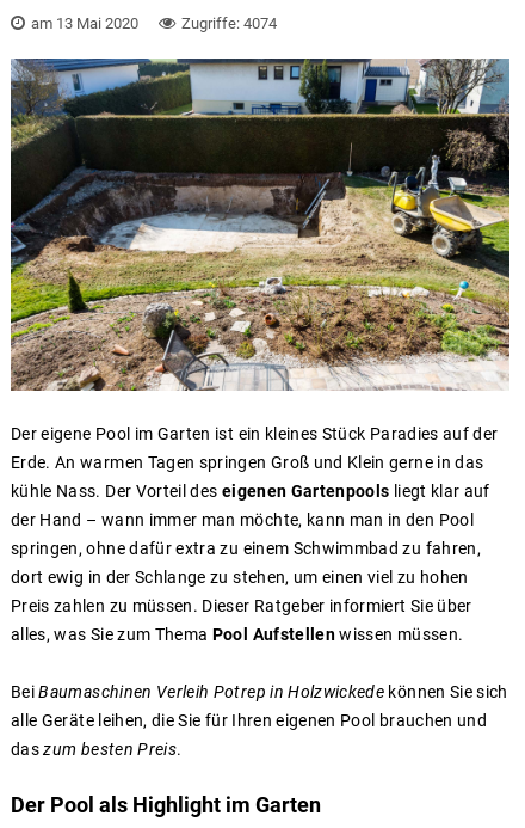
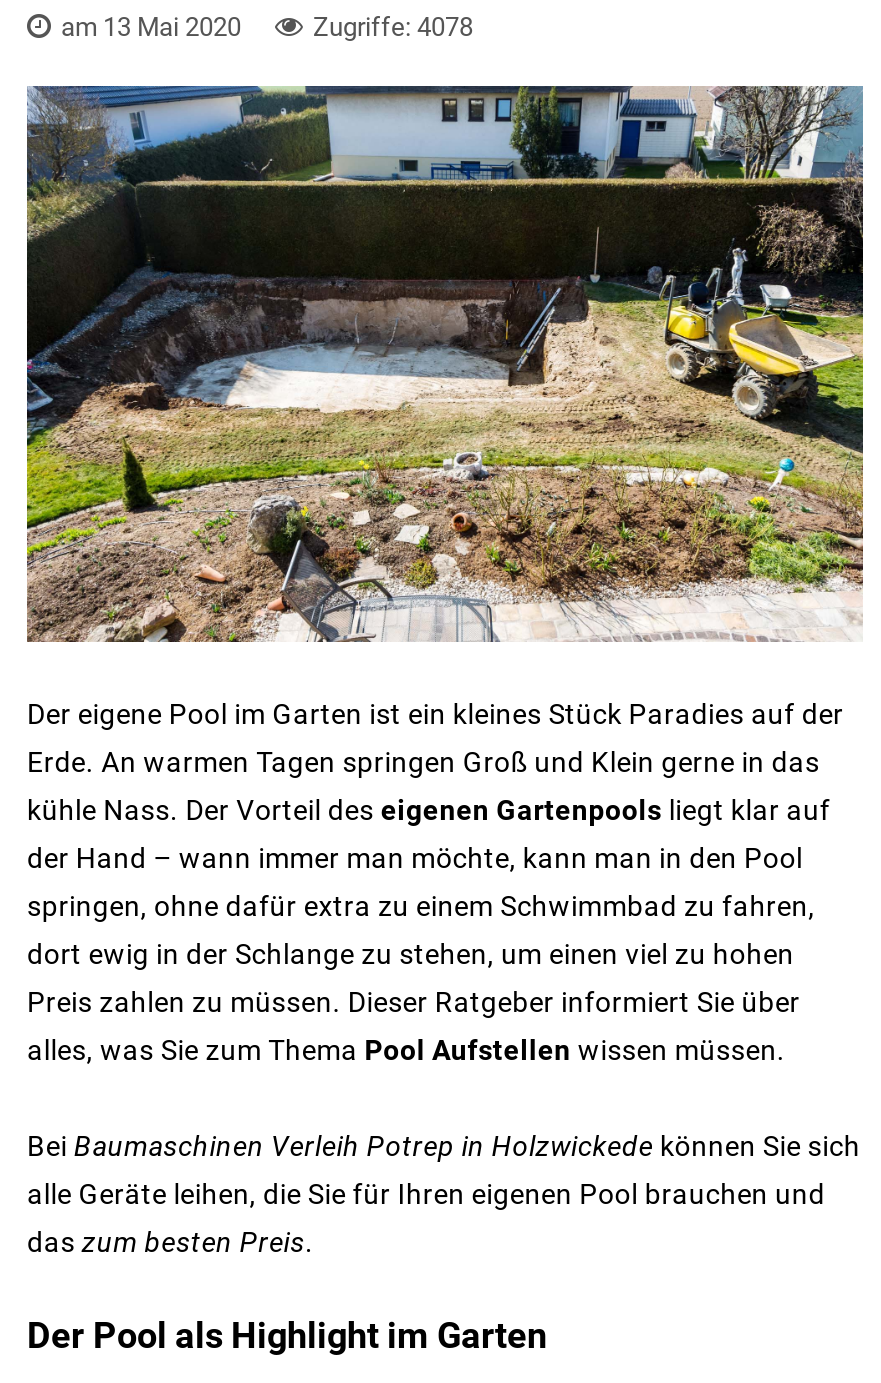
[27,14,277,32] am 13 Mai 2020 Zugriffe: 4074 -> [55,11,473,41] am 13 Mai 2020 Zugriffe: 4078

